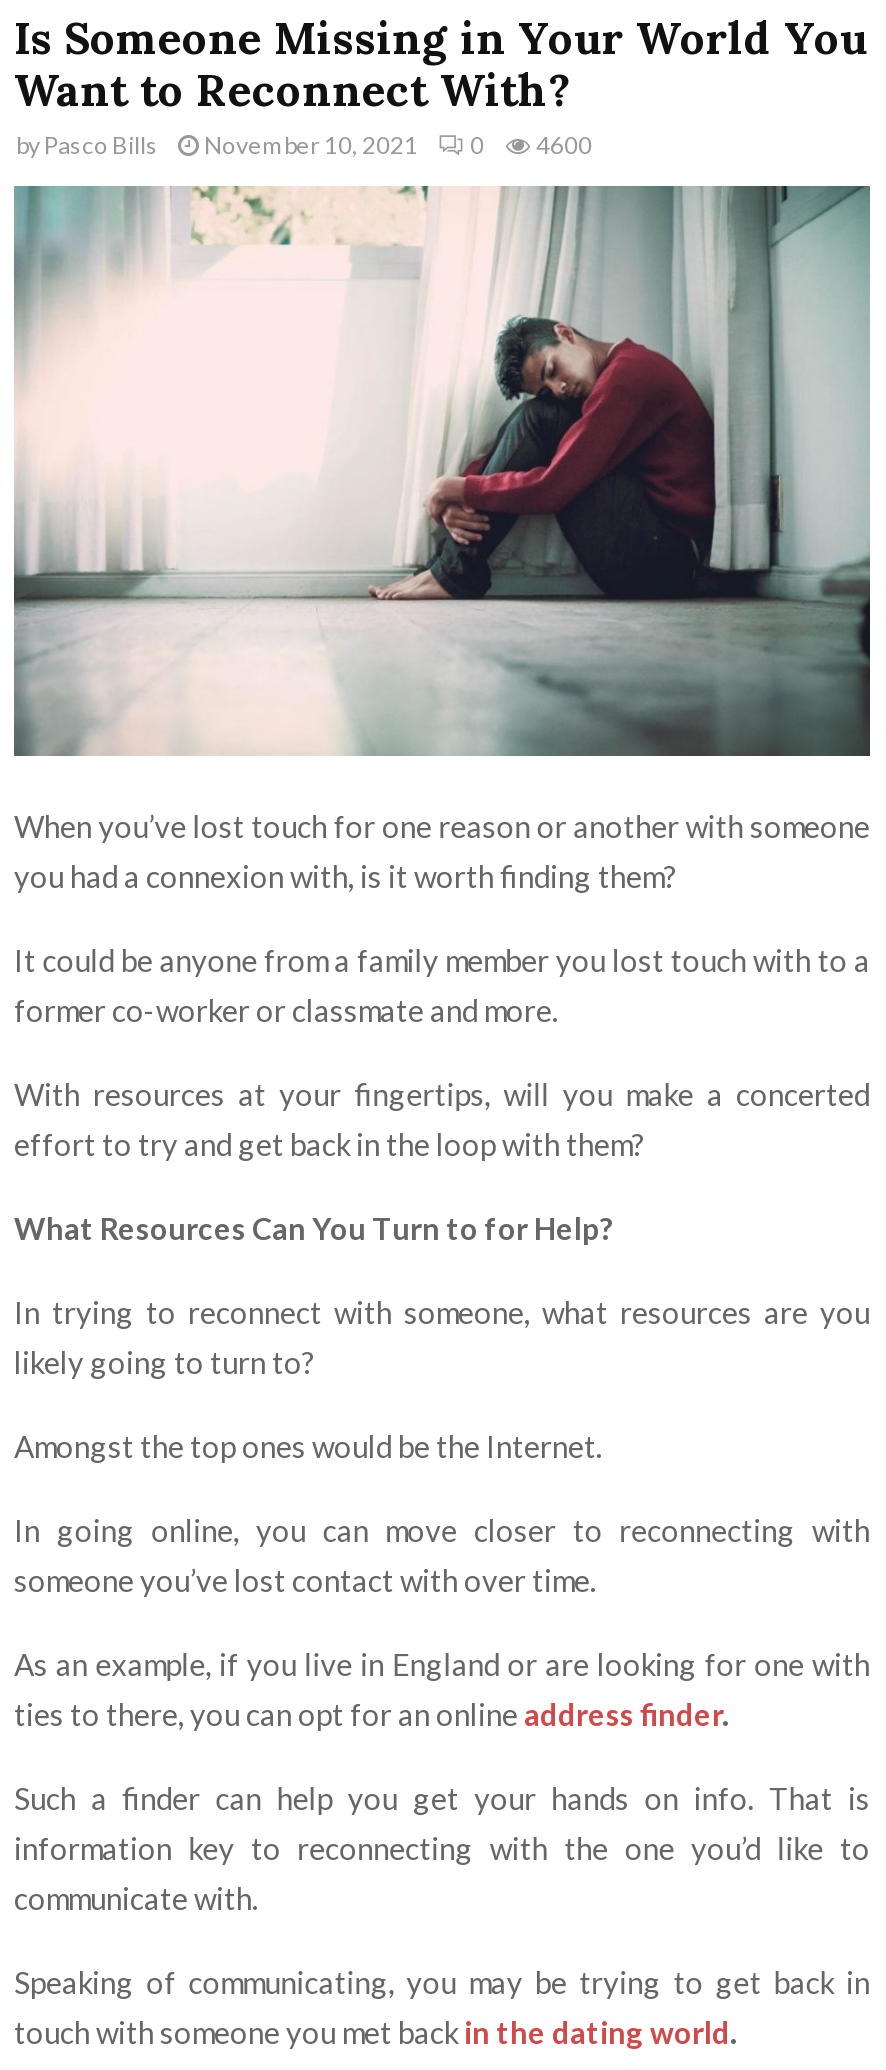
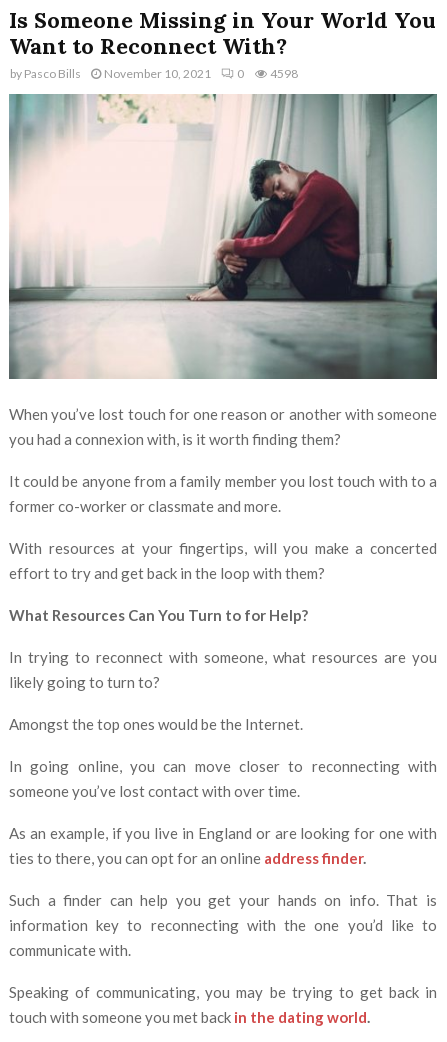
[16,130,592,160] by Pasco Bills November 10, 2021 0 4600 -> [10,66,298,81] by Pasco Bills November 10, 2021 0 4598

